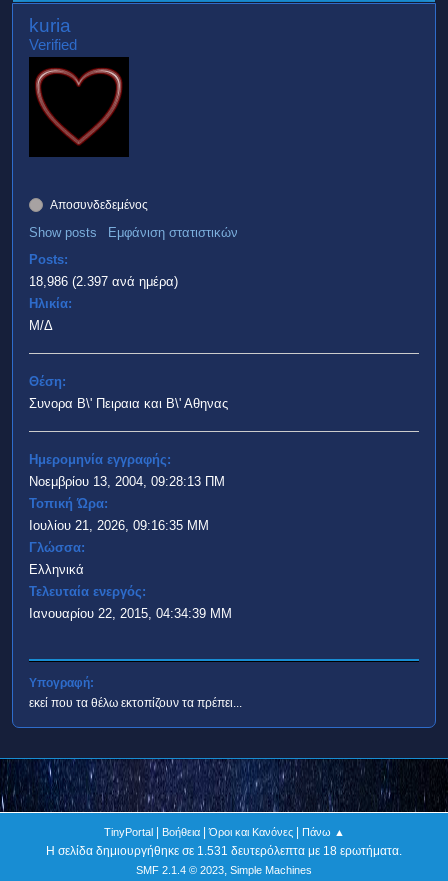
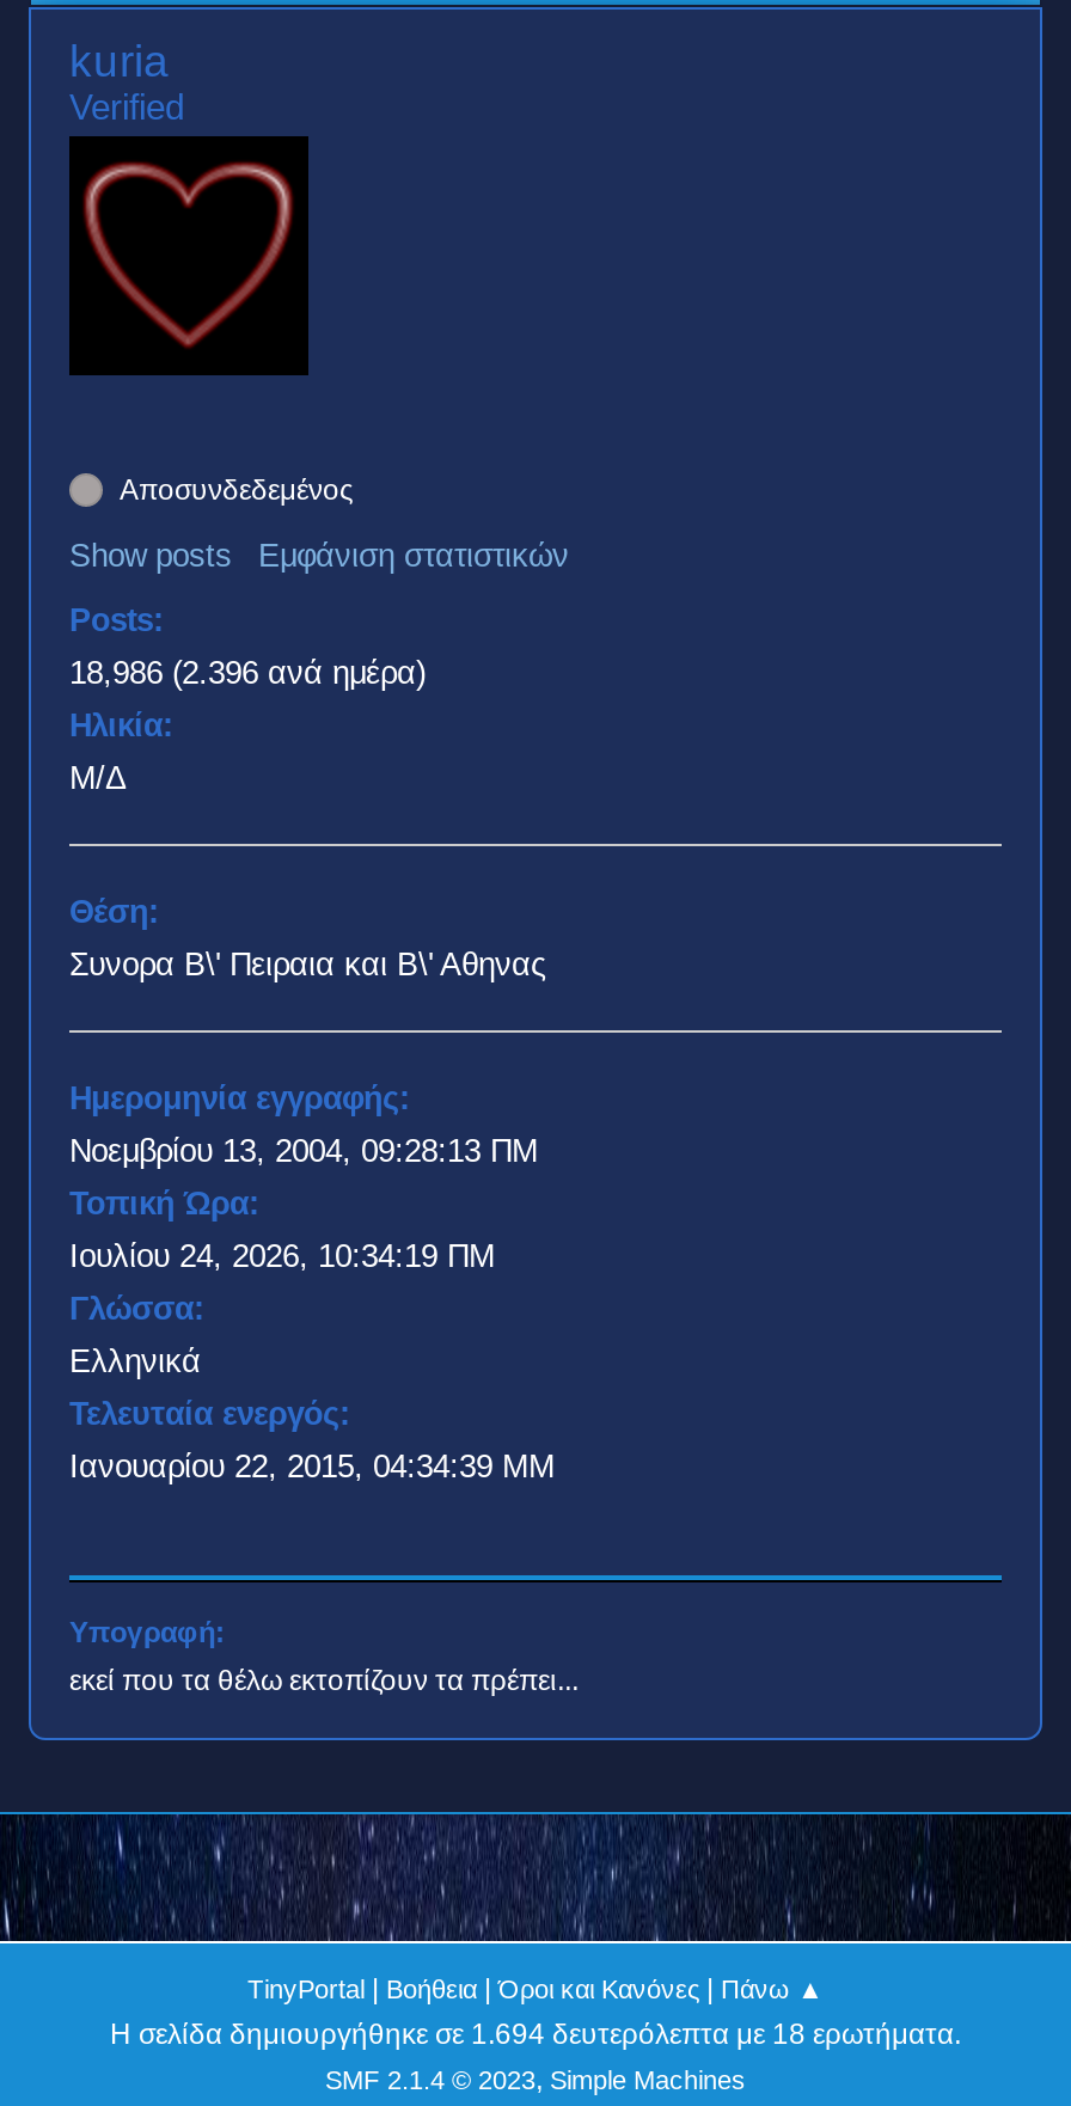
[29,274,178,289] 18,986 (2.397 ανά ημέρα) -> [69,655,426,690] 18,986 (2.396 ανά ημέρα)
[29,518,209,533] Ιουλίου 21, 2026, 09:16:35 ΜΜ -> [69,1238,495,1274] Ιουλίου 24, 2026, 10:34:19 ΠΜ
[46,844,402,858] Η σελίδα δημιουργήθηκε σε 1.531 δευτερόλεπτα με 18 ερωτήματα. -> [110,2018,961,2051] Η σελίδα δημιουργήθηκε σε 1.694 δευτερόλεπτα με 18 ερωτήματα.

